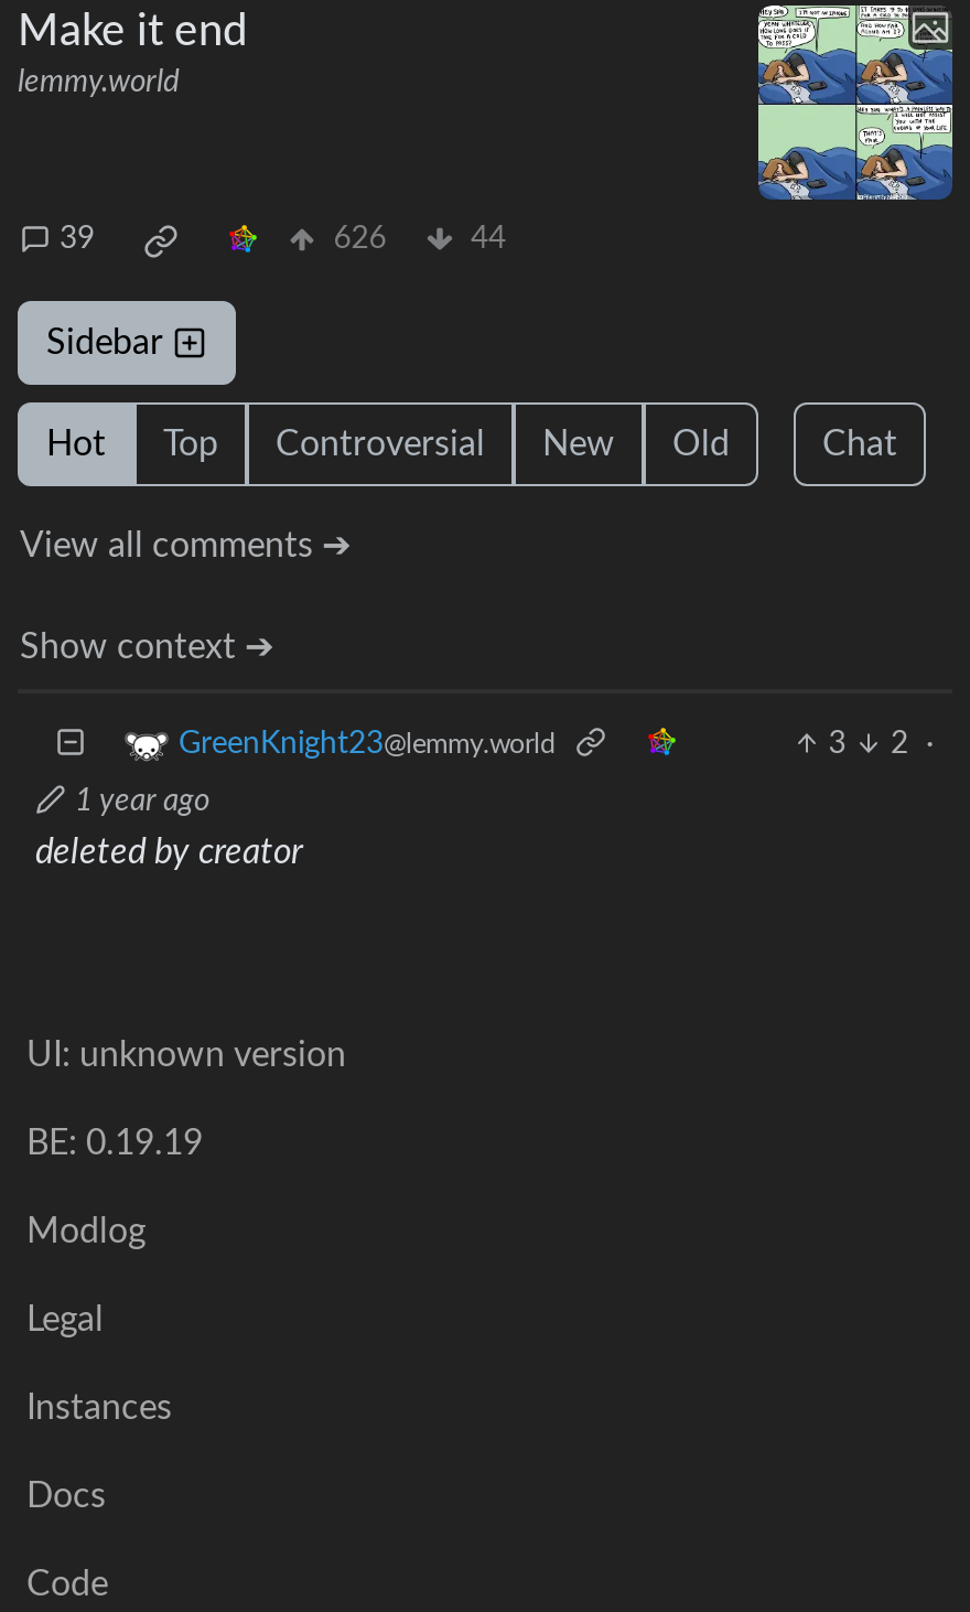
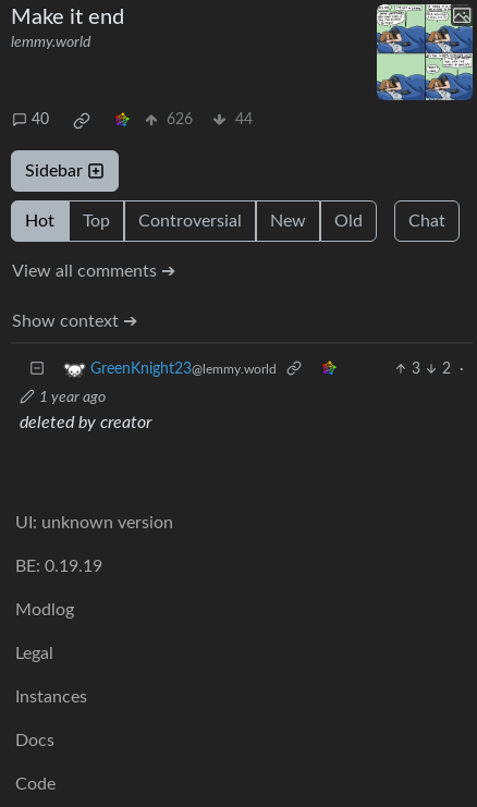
[60,225,95,256] 39 -> [32,113,49,128] 40

